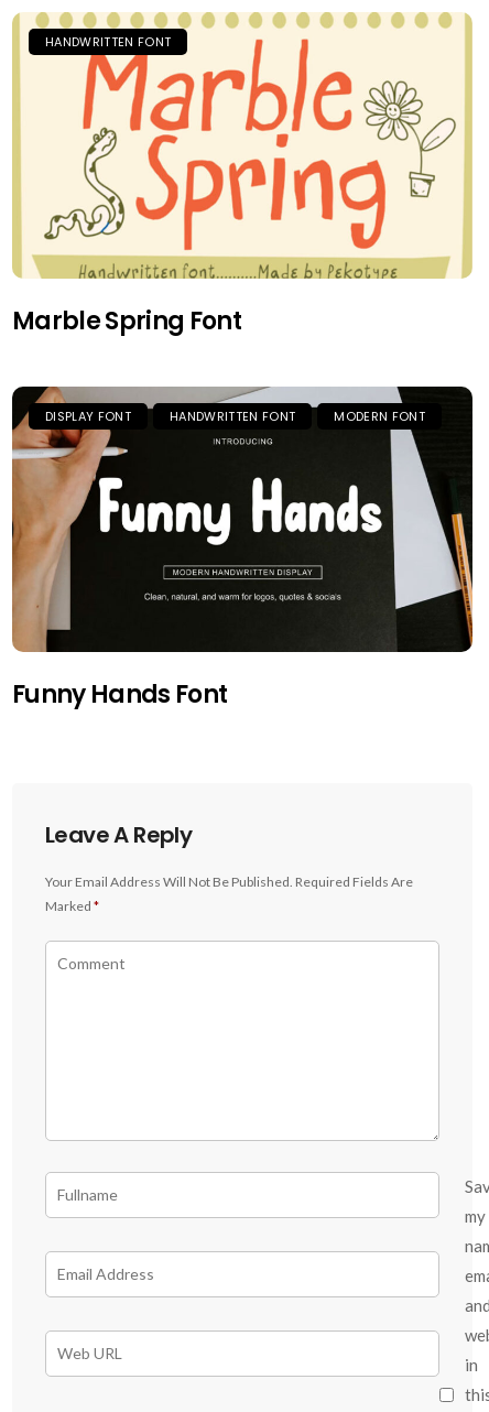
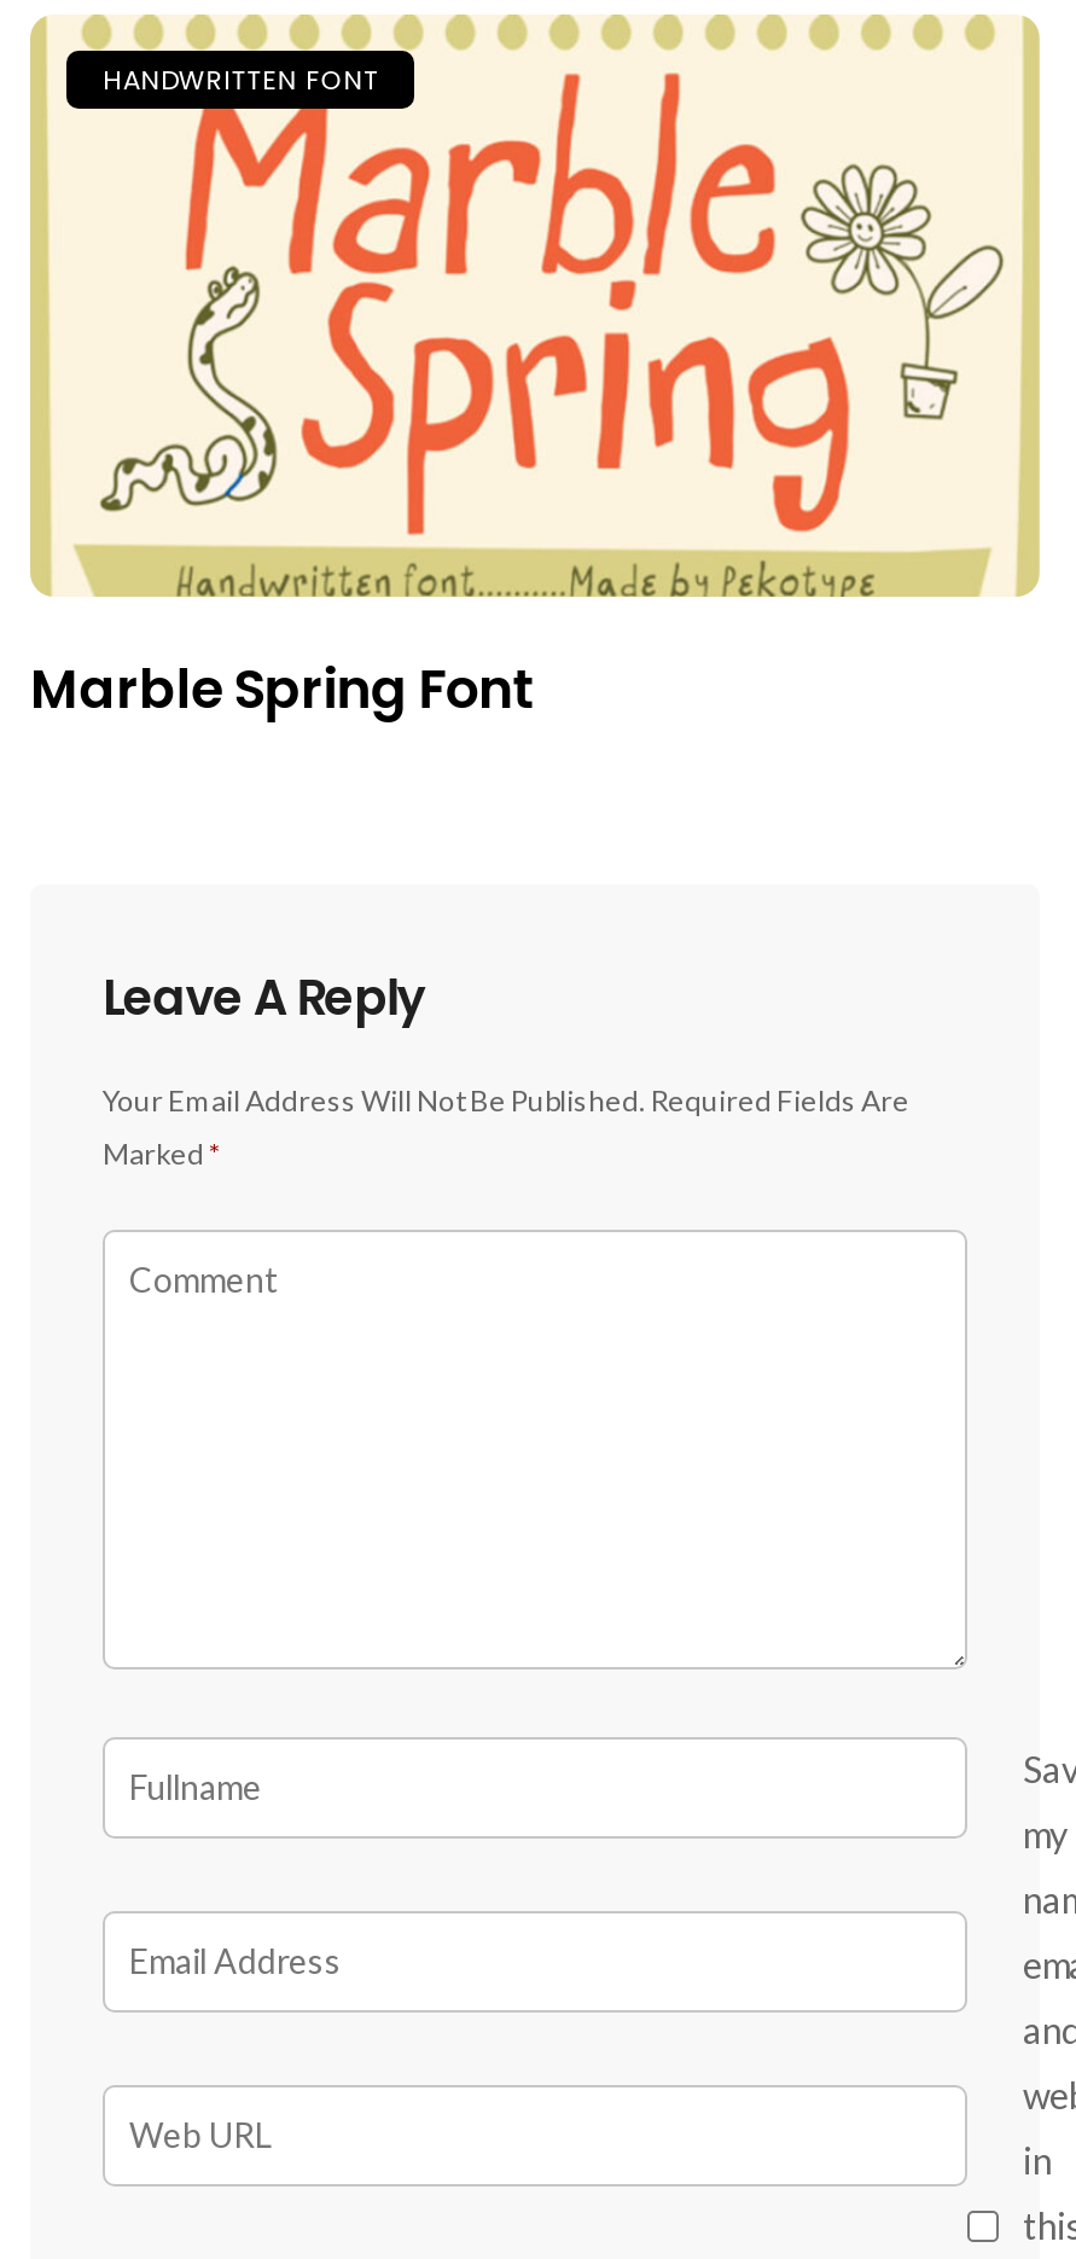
[11,385,474,653] [image] | DISPLAY FONT | HANDWRITTEN FONT | MODERN FONT -> none
[12,677,227,711] Funny Hands Font -> none

